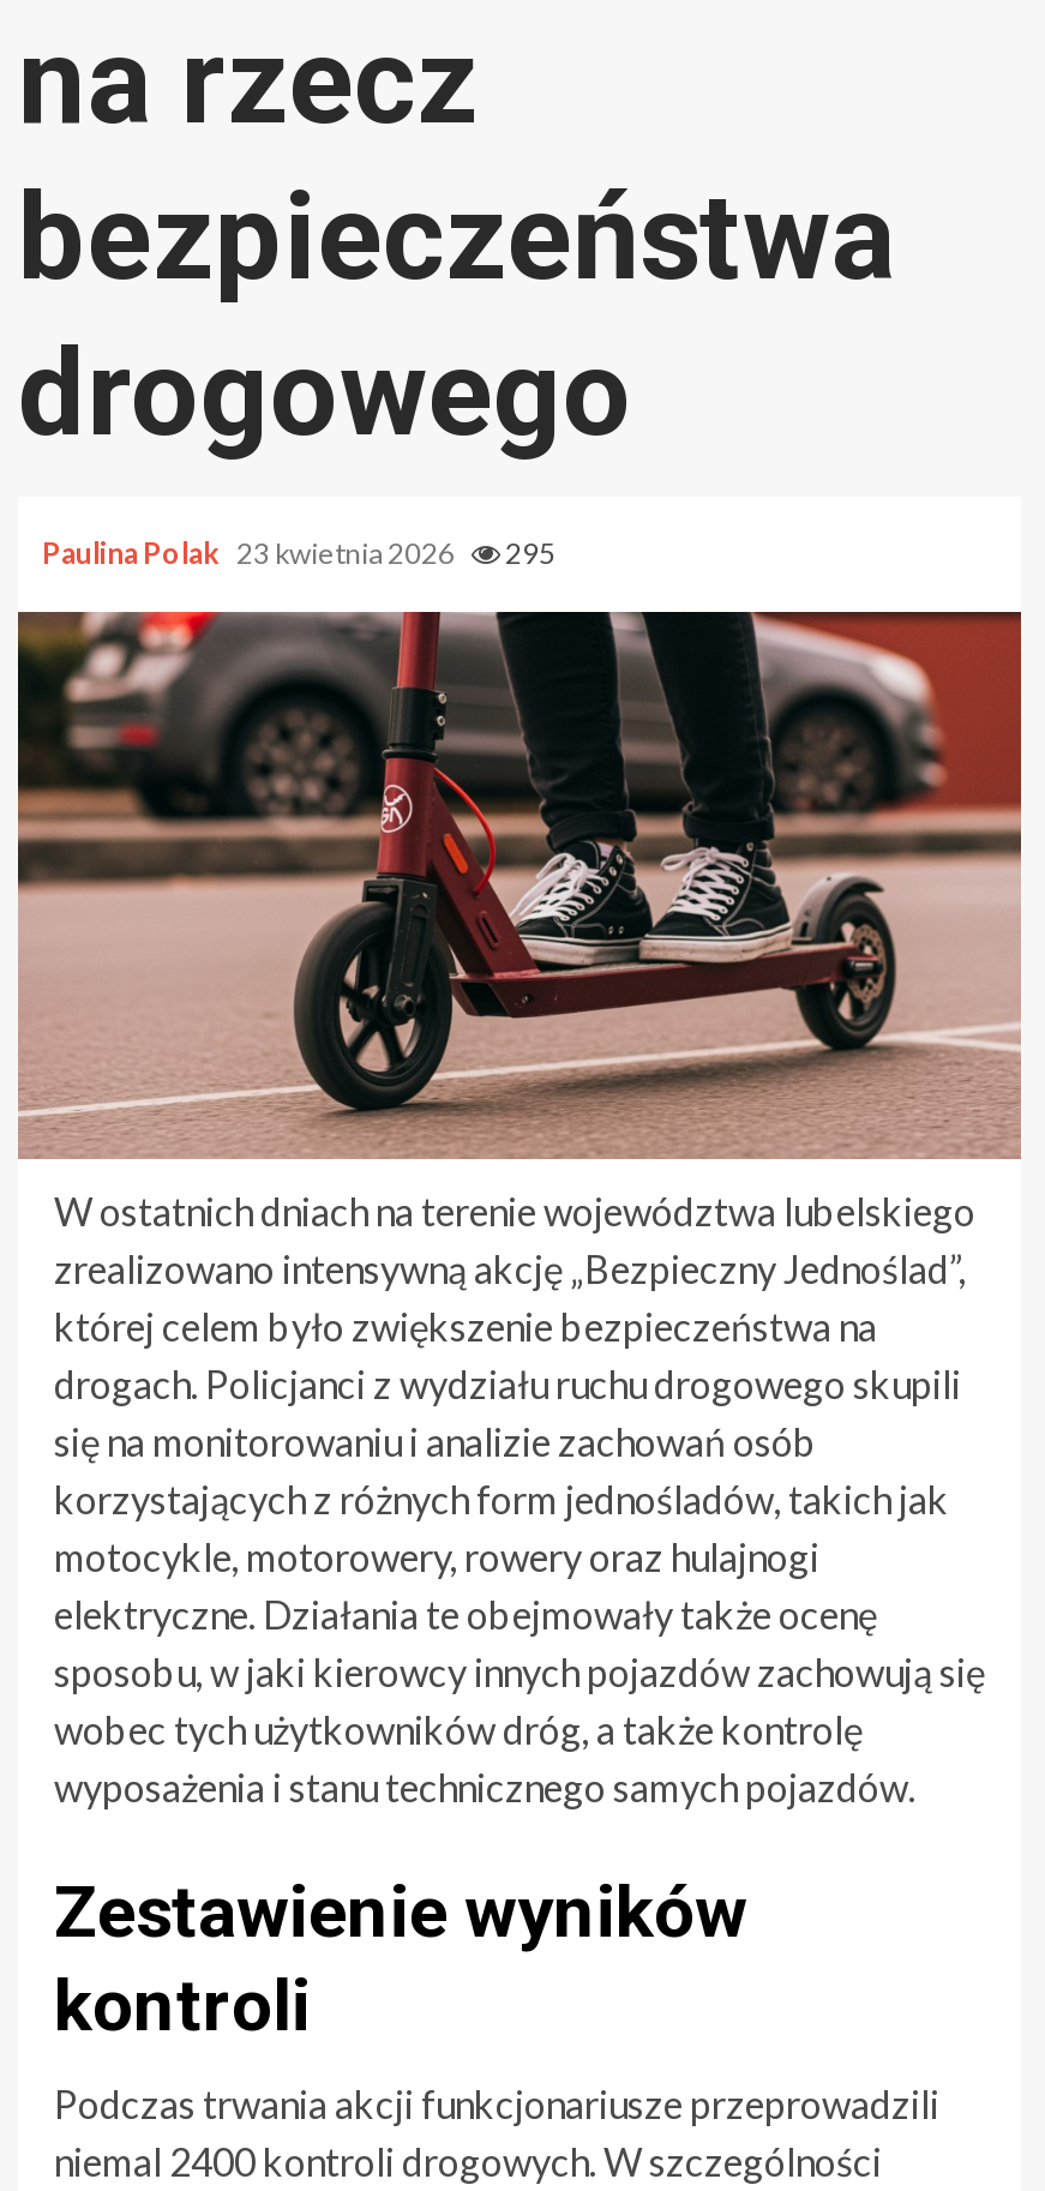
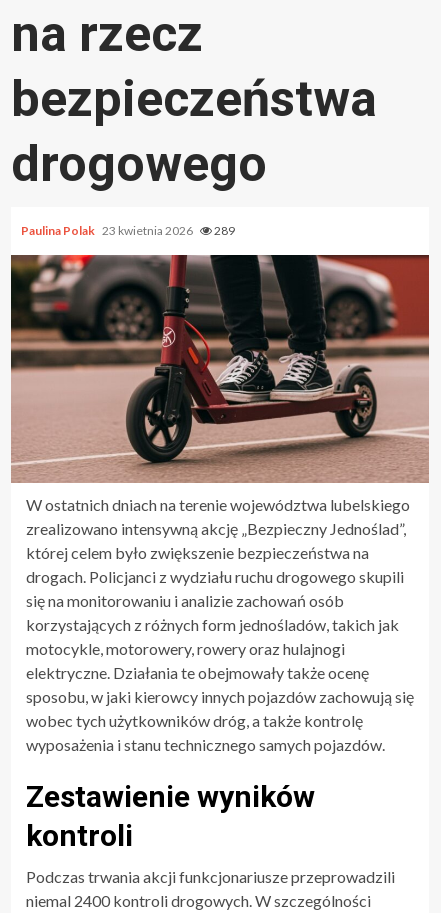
[42,535,555,571] Paulina Polak 23 kwietnia 2026 295 -> [21,223,235,238] Paulina Polak 23 kwietnia 2026 289

